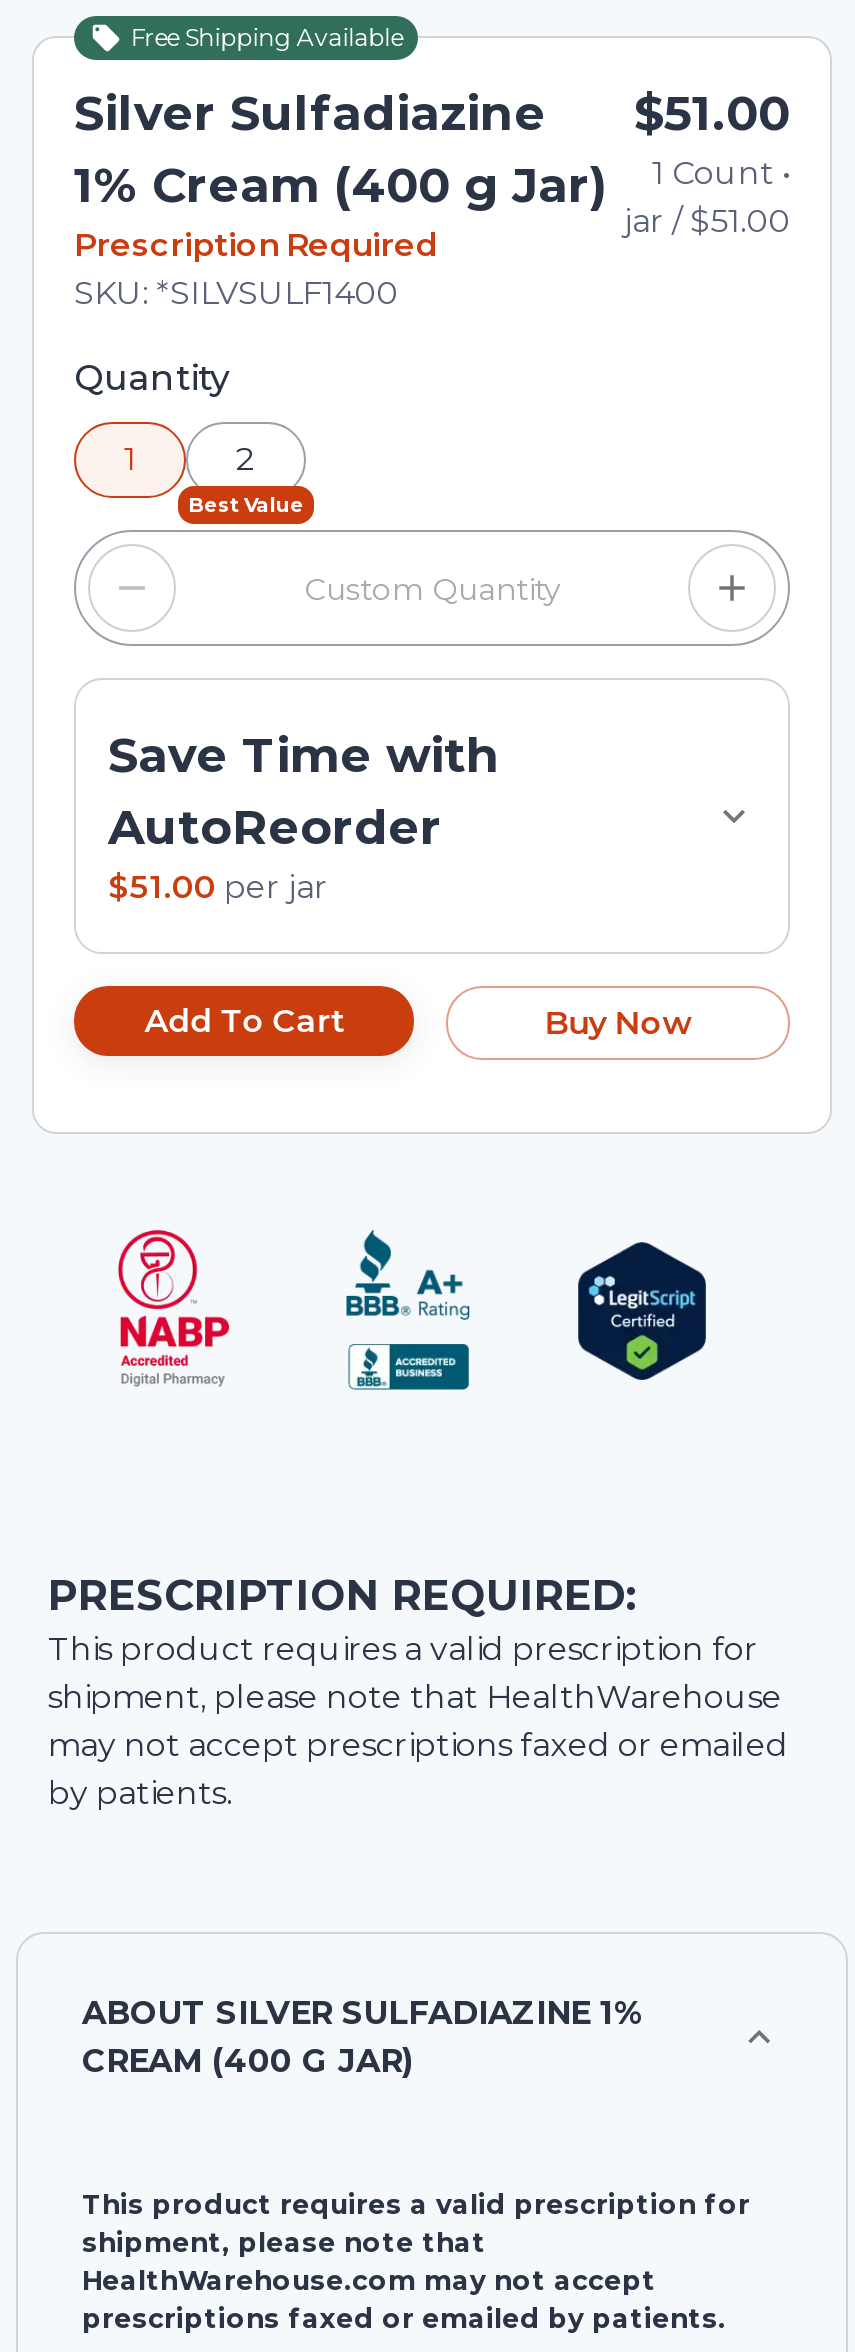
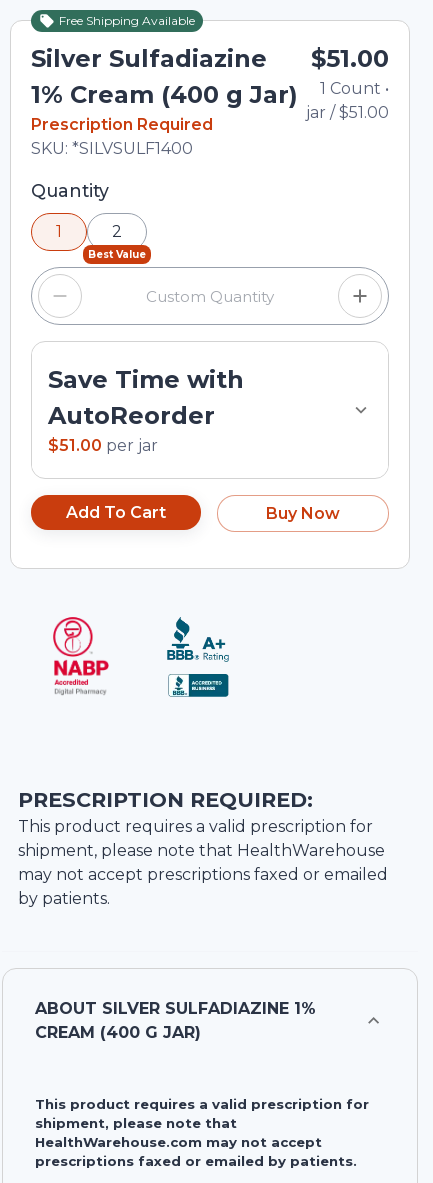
[576,1240,708,1382] [image] -> none

